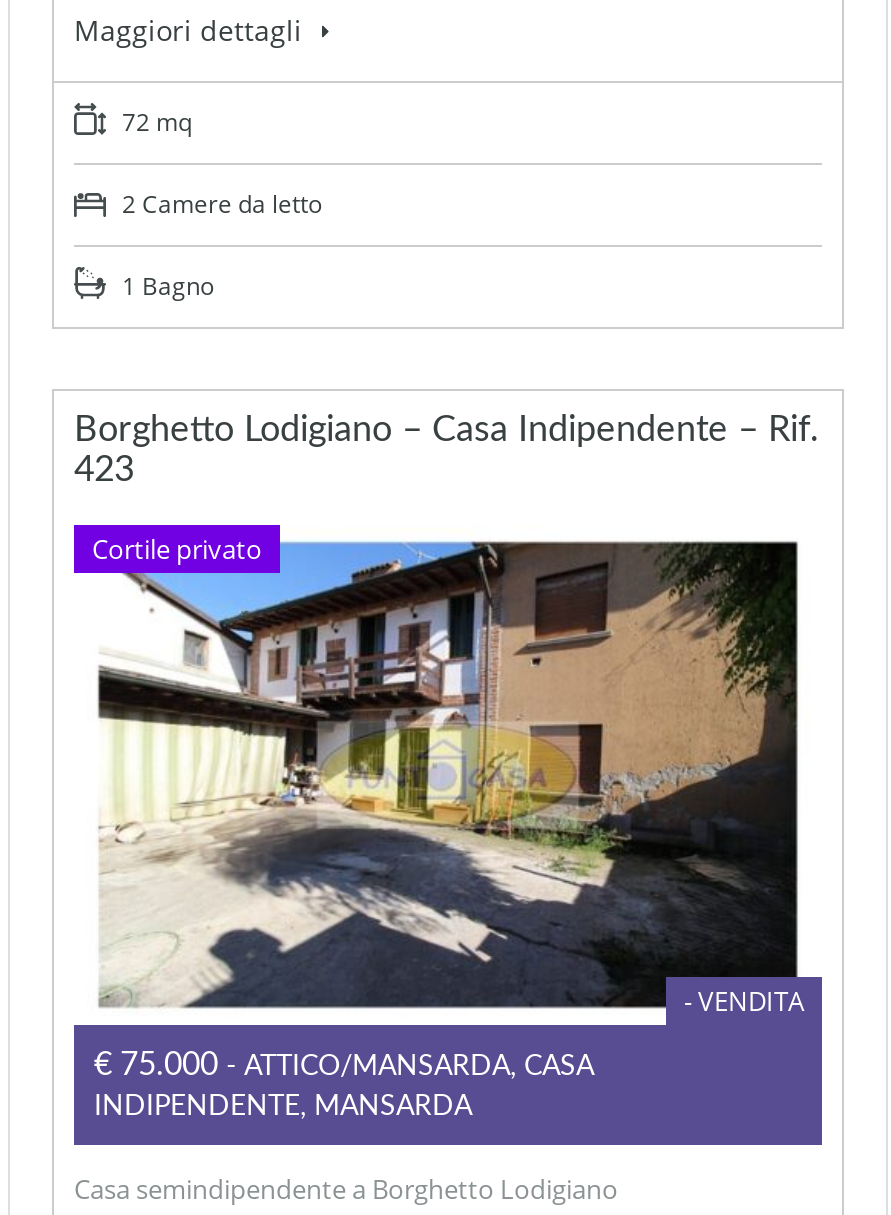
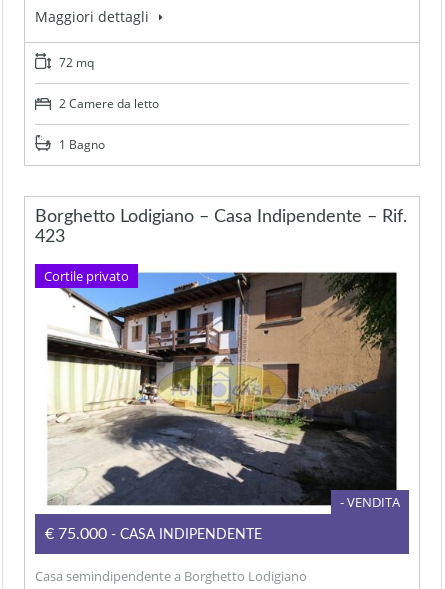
[94,1049,594,1121] €75.000 - ATTICO/MANSARDA, CASA | INDIPENDENTE, MANSARDA -> [58,526,262,542] €75.000 - CASA INDIPENDENTE

